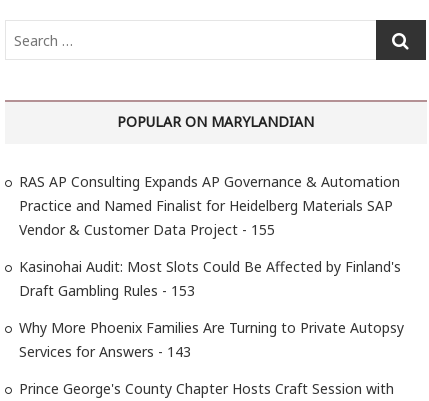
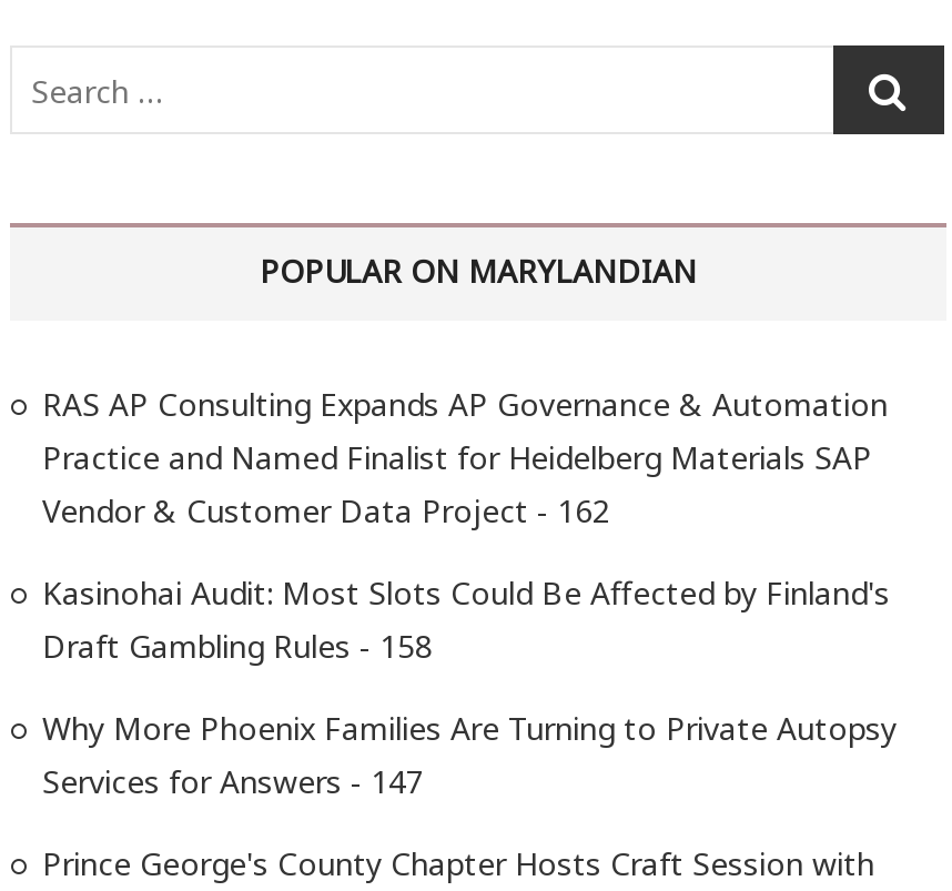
[19,220,275,239] Vendor & Customer Data Project - 155 -> [42,489,610,531] Vendor & Customer Data Project - 162
[19,281,195,300] Draft Gambling Rules - 153 -> [42,625,433,667] Draft Gambling Rules - 158
[19,342,191,361] Services for Answers - 143 -> [42,760,424,802] Services for Answers - 147

